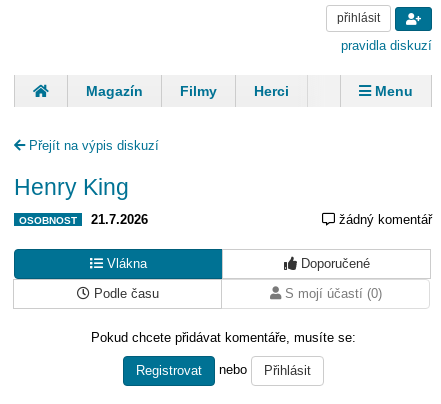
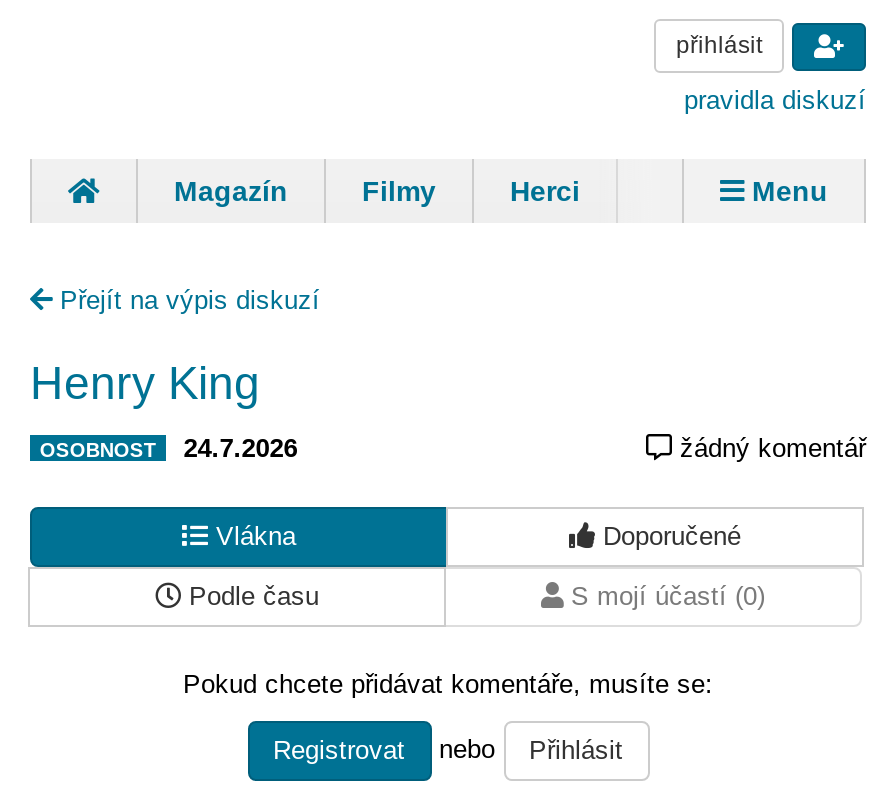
[19,212,148,227] OSOBNOST 21.7.2026 -> [40,433,298,463] OSOBNOST 24.7.2026

